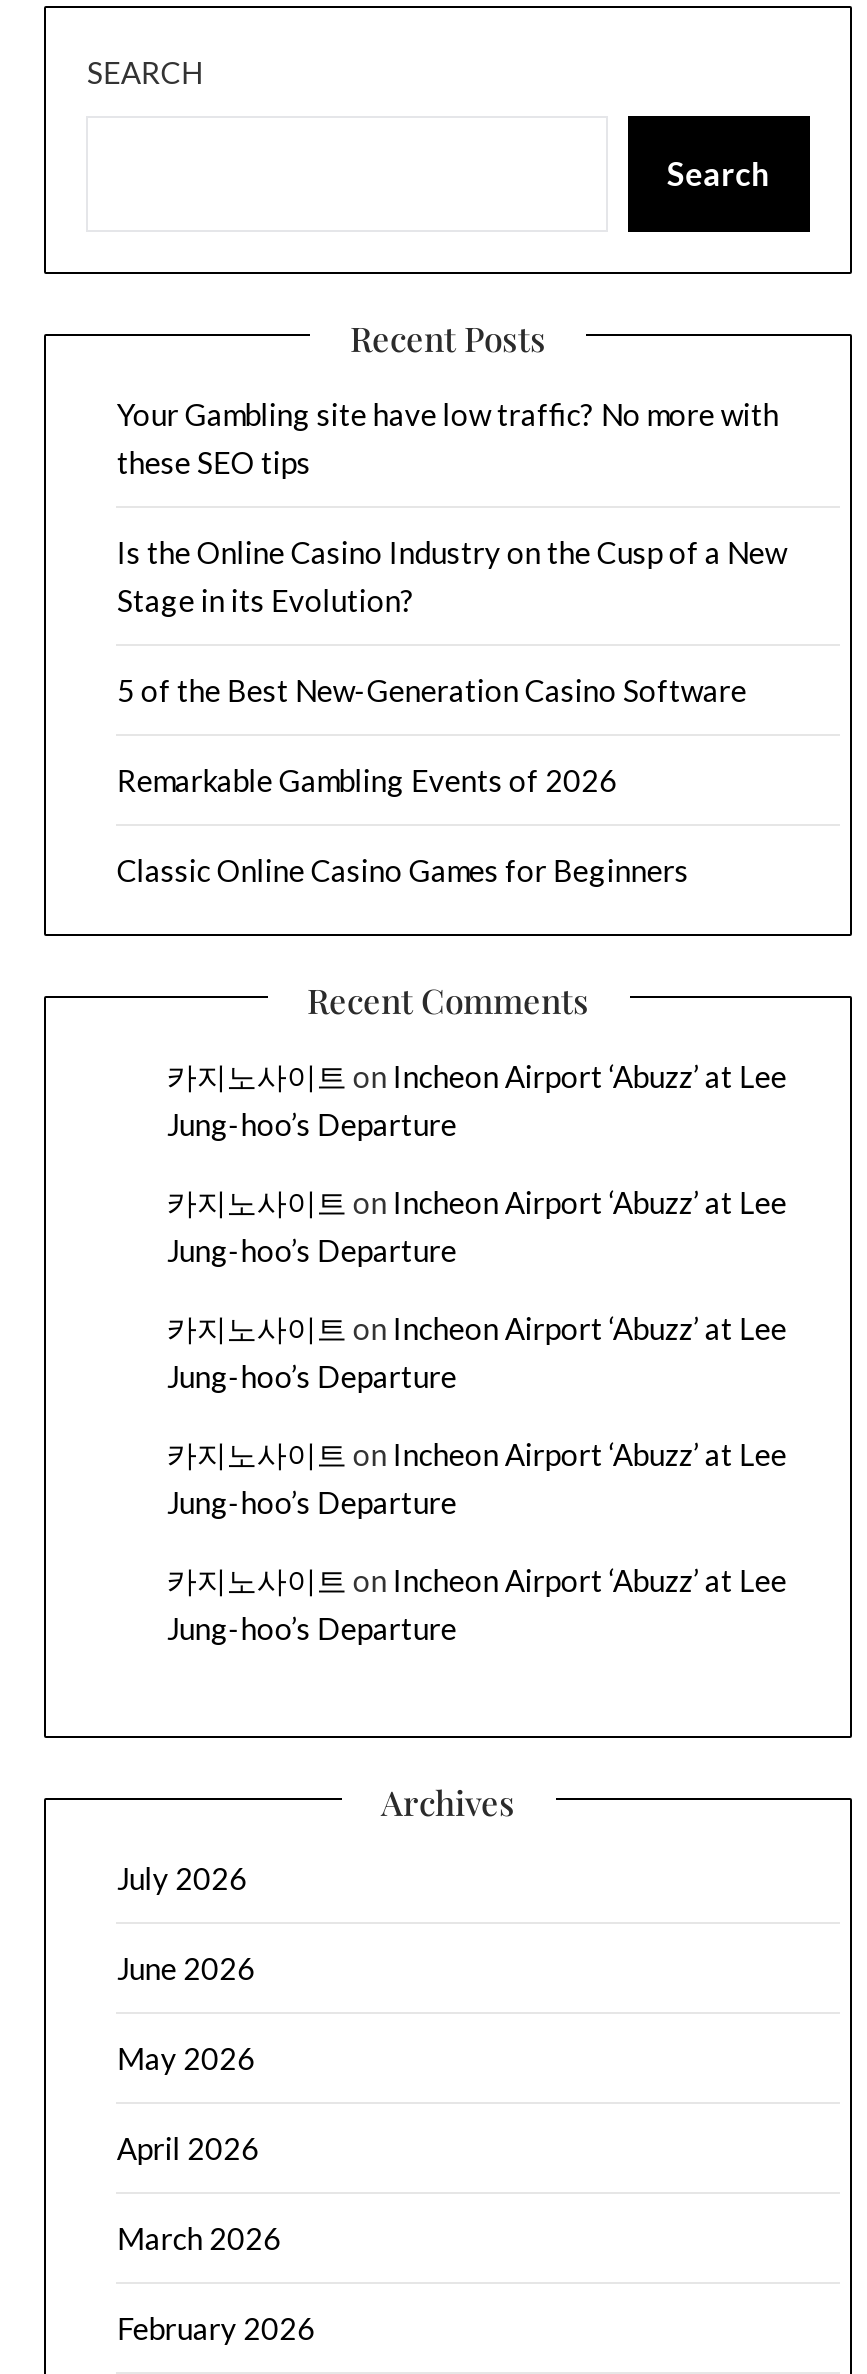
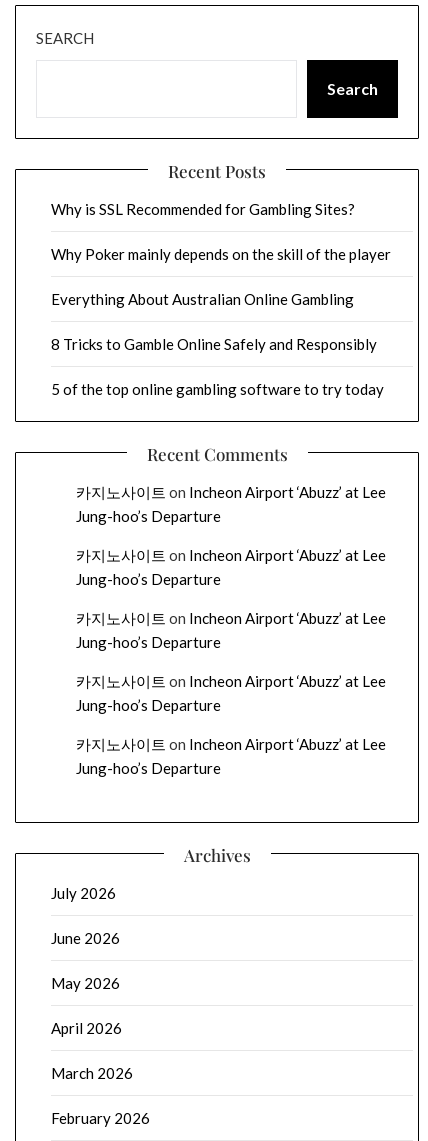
[117,395,779,479] Your Gambling site have low traffic? No more with | these SEO tips -> [51,199,355,217] Why is SSL Recommended for Gambling Sites?
[117,533,787,617] Is the Online Casino Industry on the Cusp of a New | Stage in its Evolution? -> [51,244,391,262] Why Poker mainly depends on the skill of the player
[117,671,747,707] 5 of the Best New-Generation Casino Software -> [51,289,354,307] Everything About Australian Online Gambling
[117,761,617,797] Remarkable Gambling Events of 2026 -> [51,334,377,352] 8 Tricks to Gamble Online Safely and Responsibly
[117,851,689,887] Classic Online Casino Games for Beginners -> [51,379,384,397] 5 of the top online gambling software to try today

